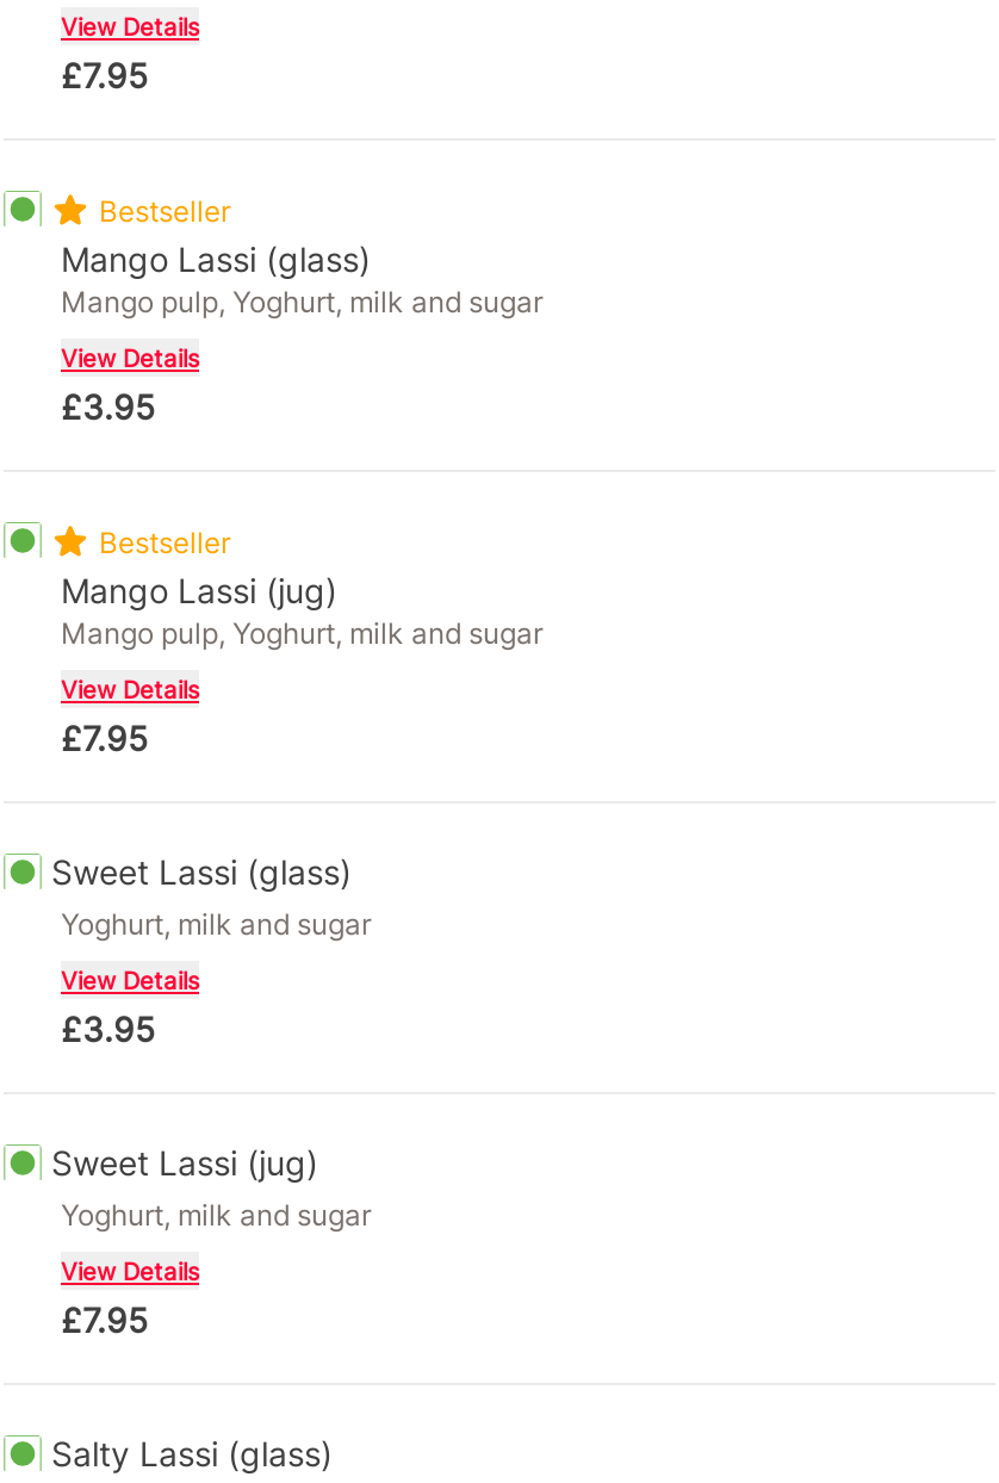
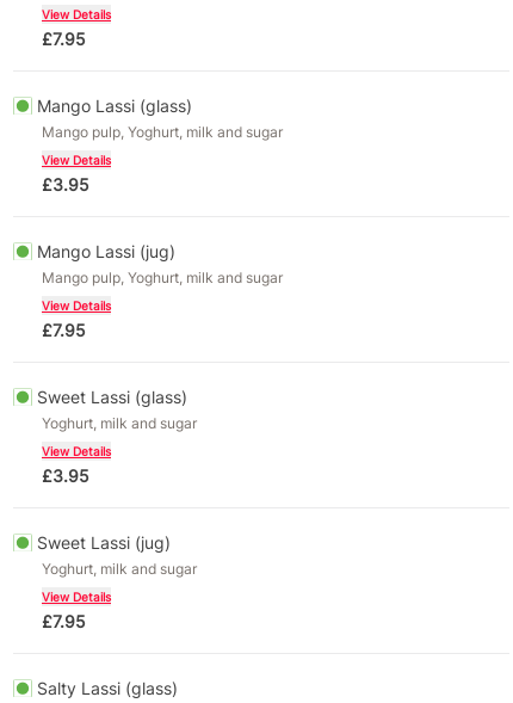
[99,193,230,229] Bestseller -> none
[99,525,230,560] Bestseller -> none

